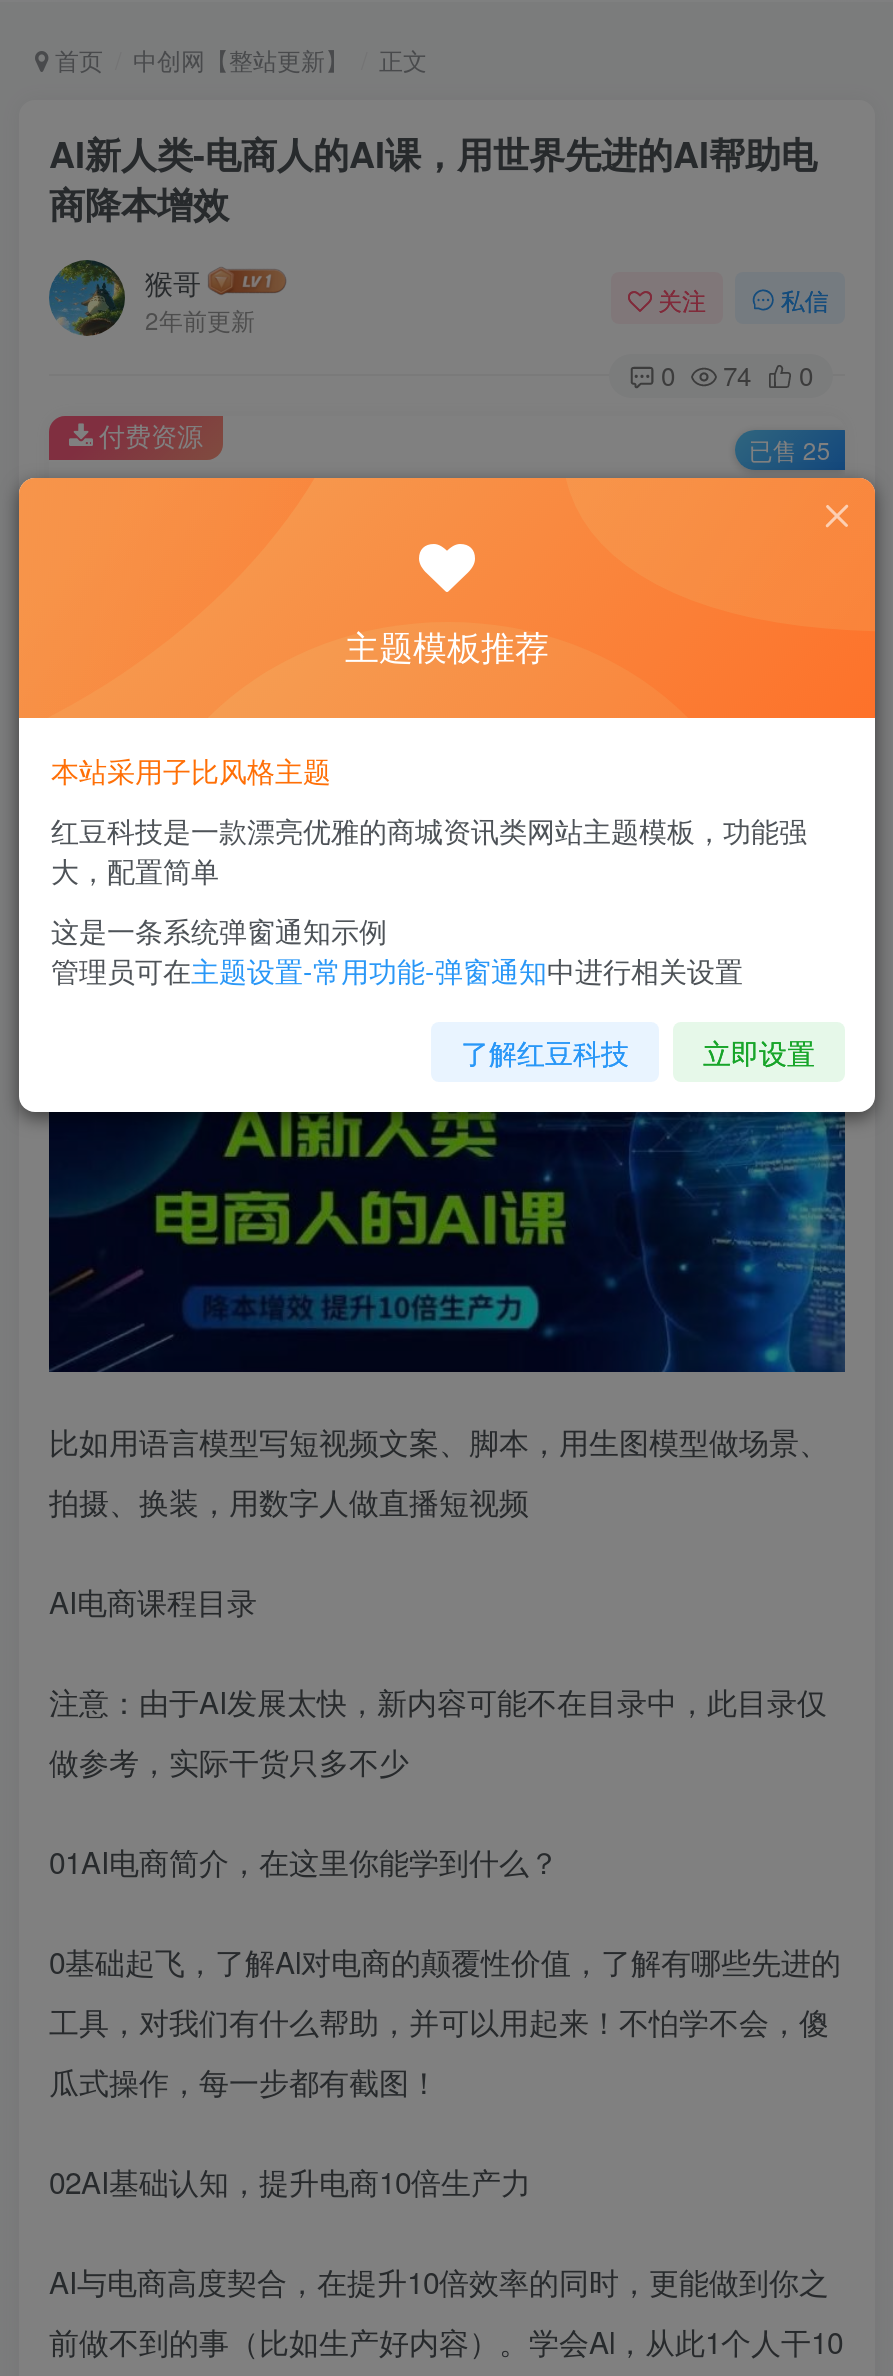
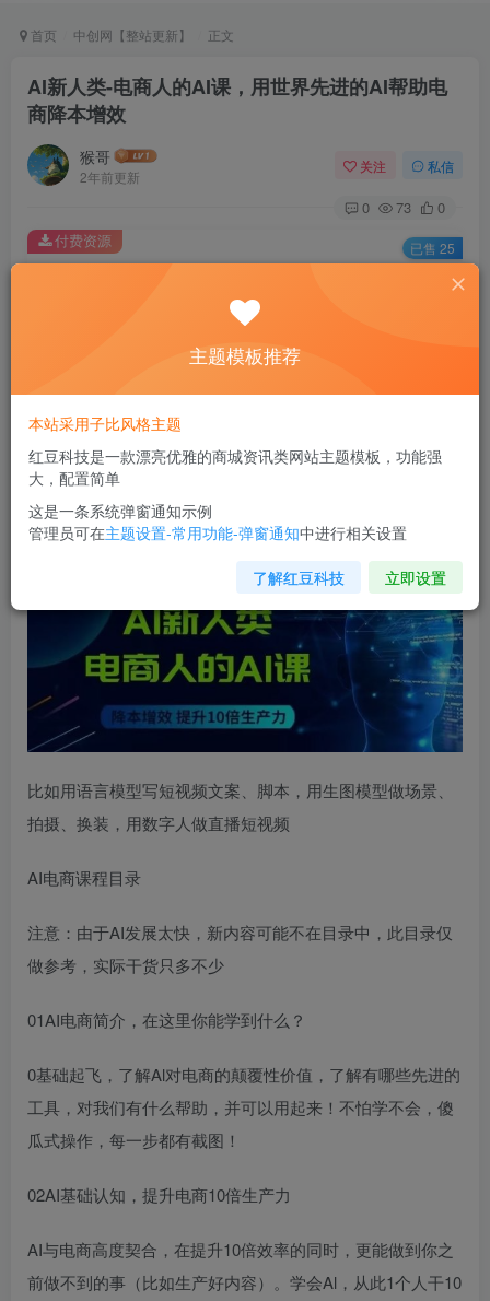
[661,356,813,394] 0 74 0 -> [362,197,445,218] 0 73 0

